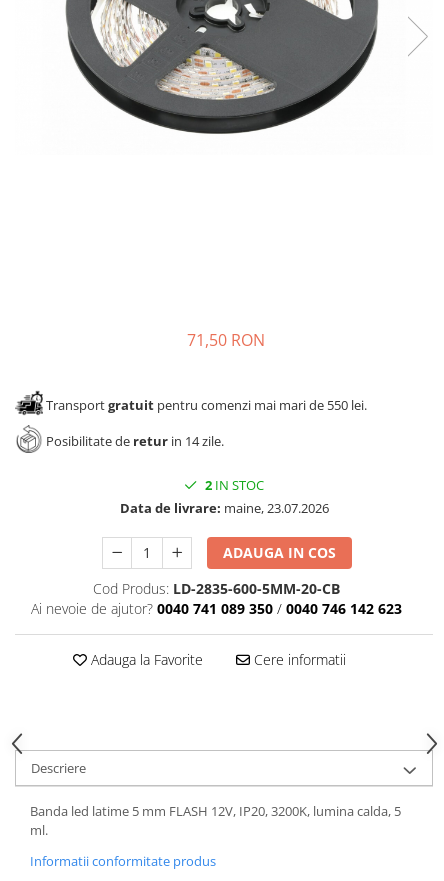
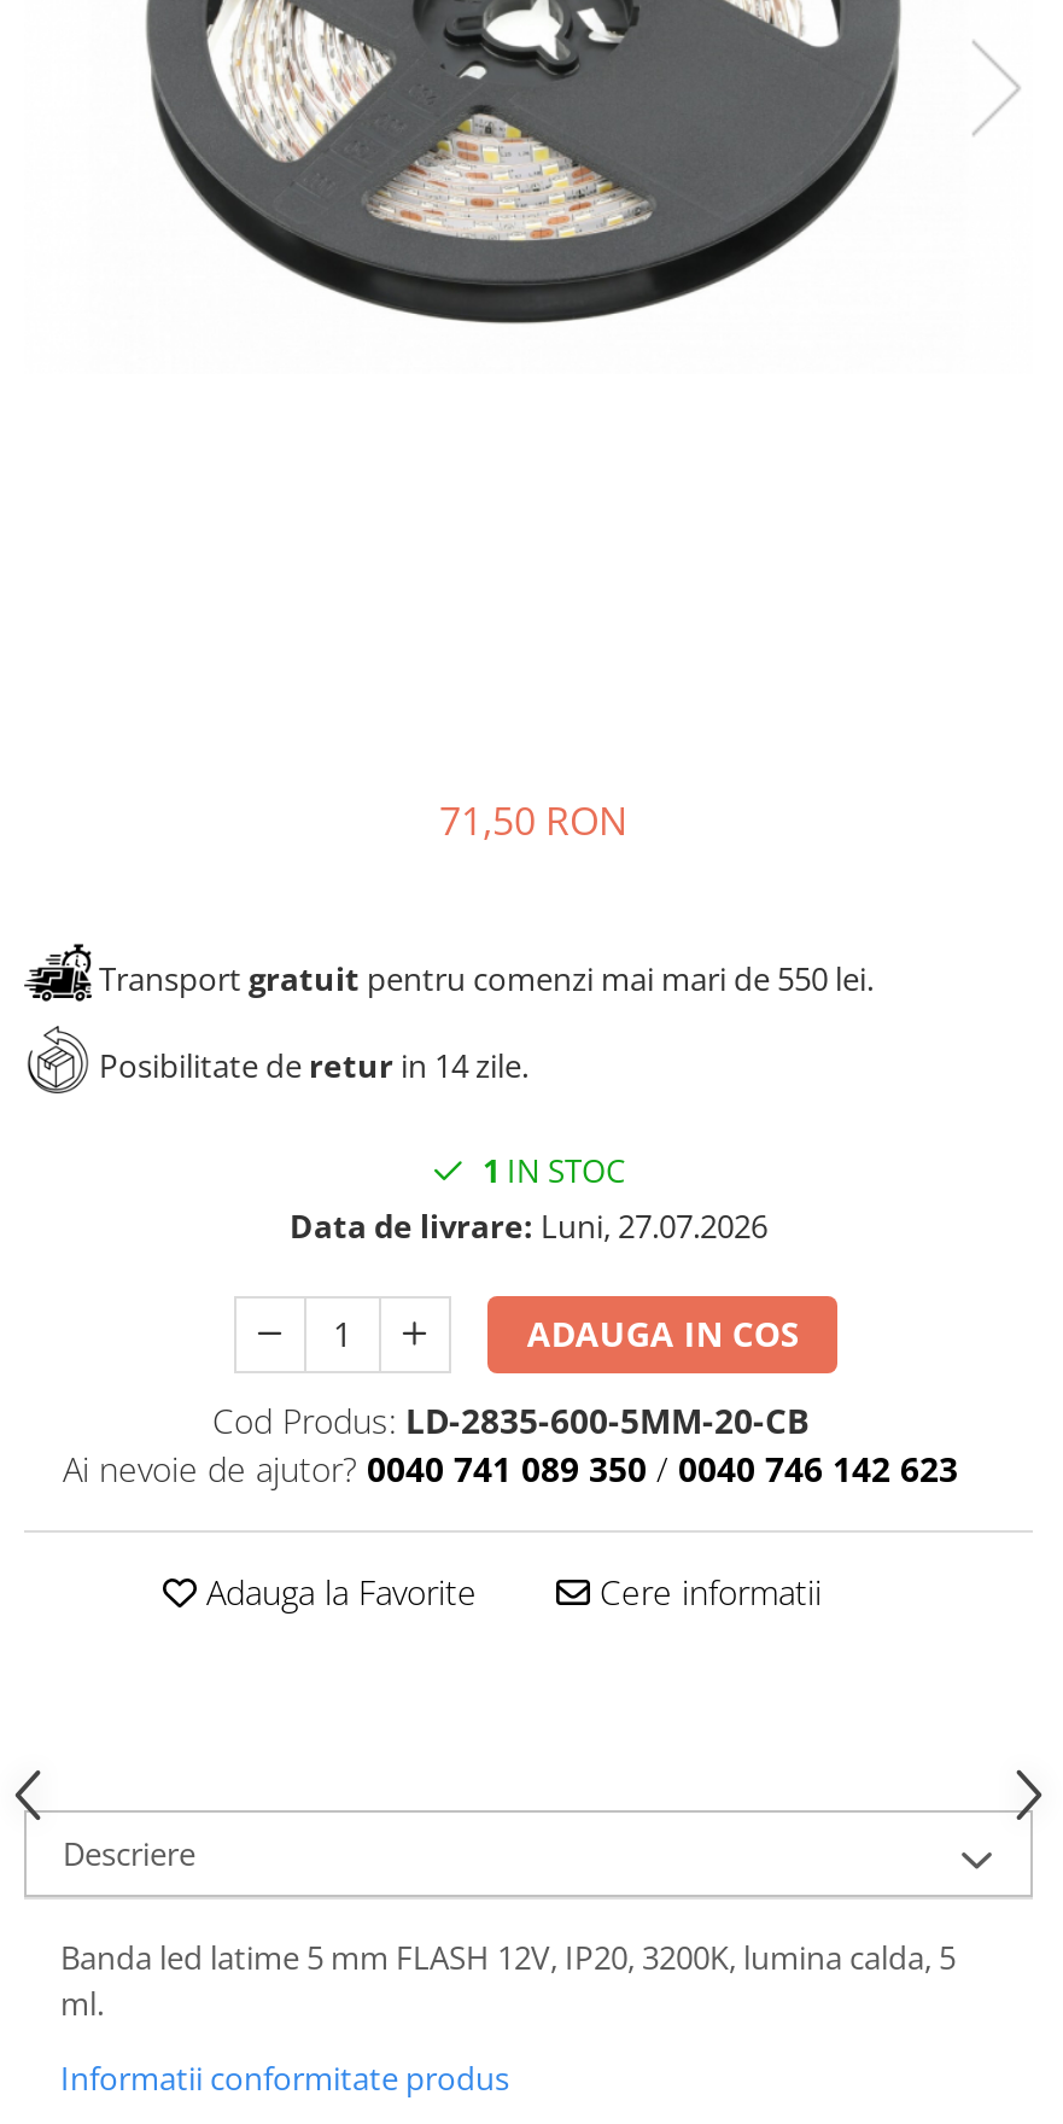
[205,476,264,494] 2 IN STOC -> [483,1148,625,1192] 1 IN STOC
[119,499,328,517] Data de livrare: maine, 23.07.2026 -> [290,1204,767,1247] Data de livrare: Luni, 27.07.2026

